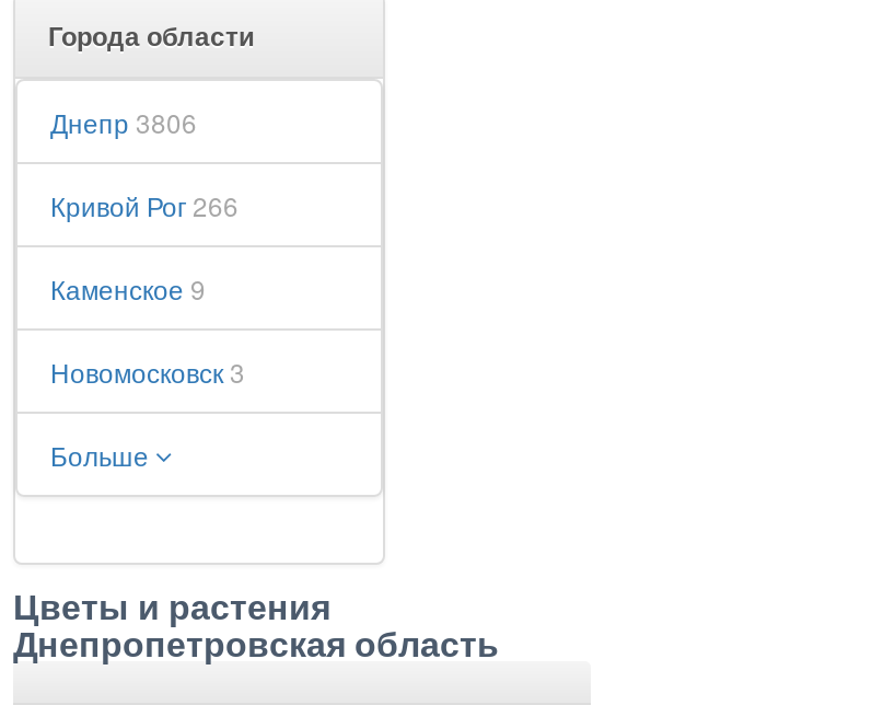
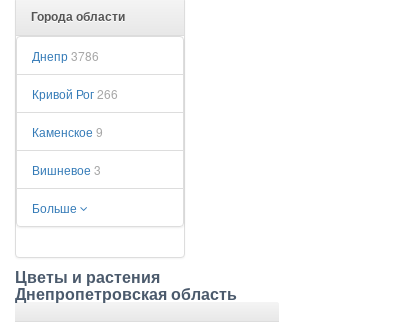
[50,103,197,140] Днепр 3806 -> [32,47,99,64] Днепр 3786
[50,352,245,390] Новомосковск 3 -> [32,161,101,178] Вишневое 3

